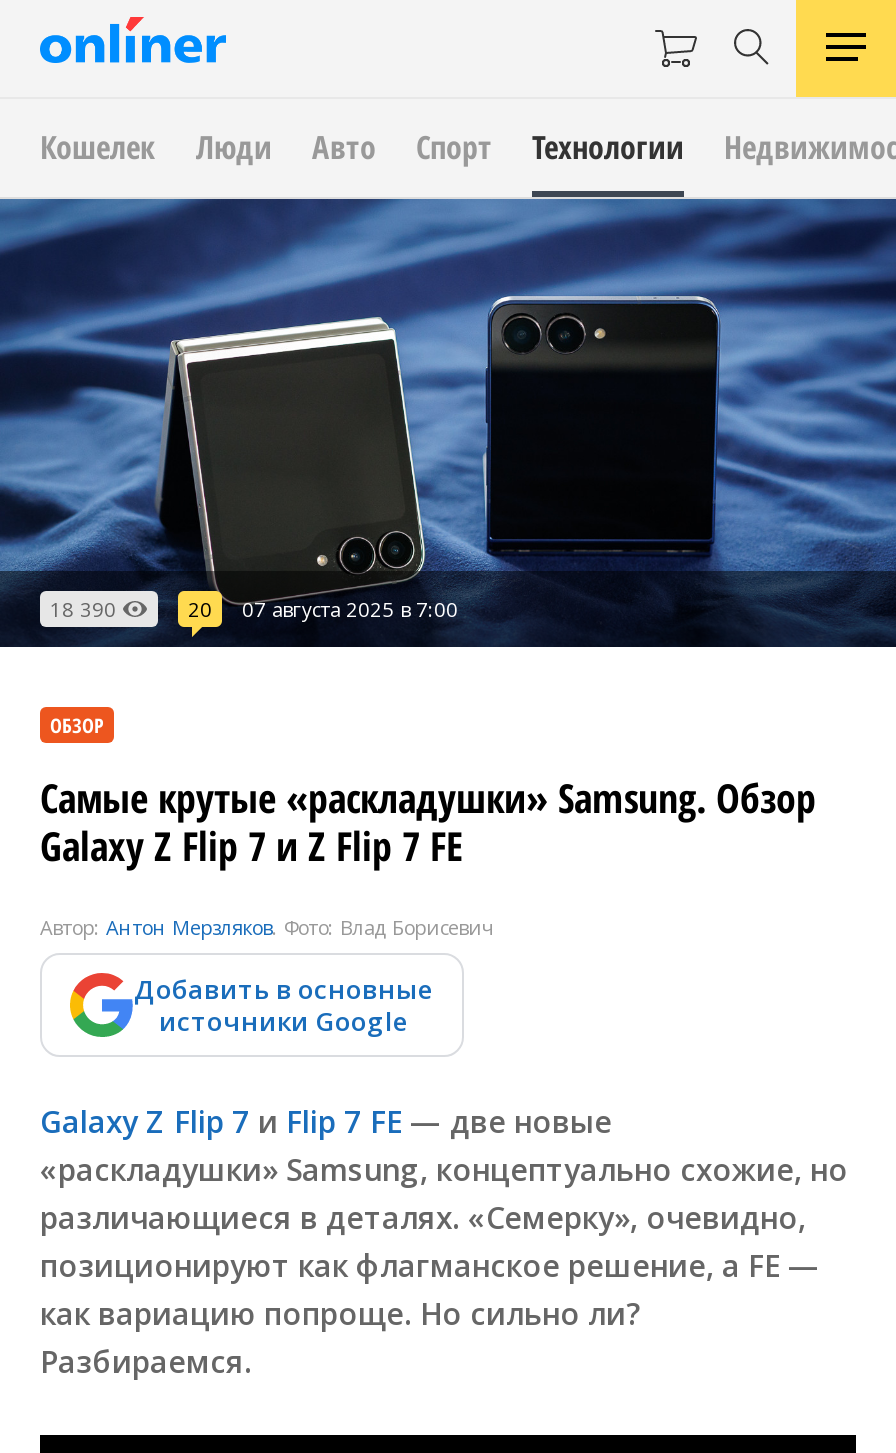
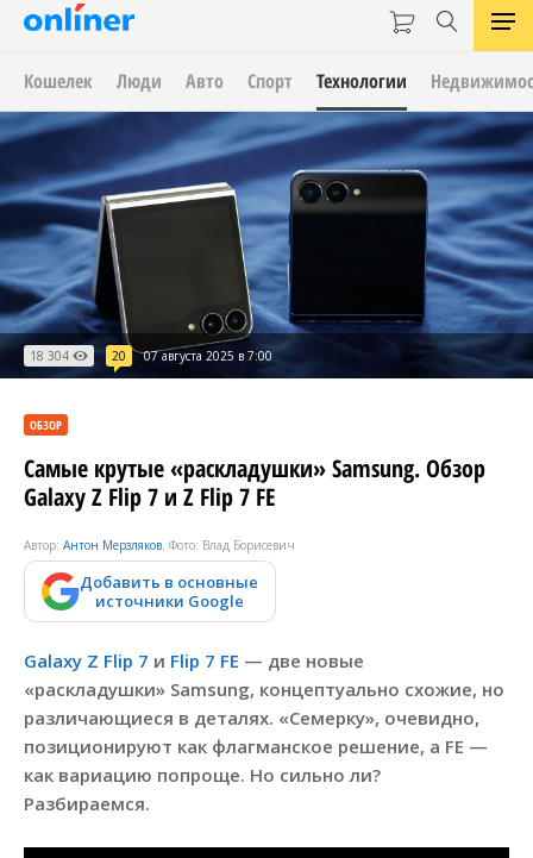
[50,595,122,623] 18 390 -> [30,347,73,364] 18 304

